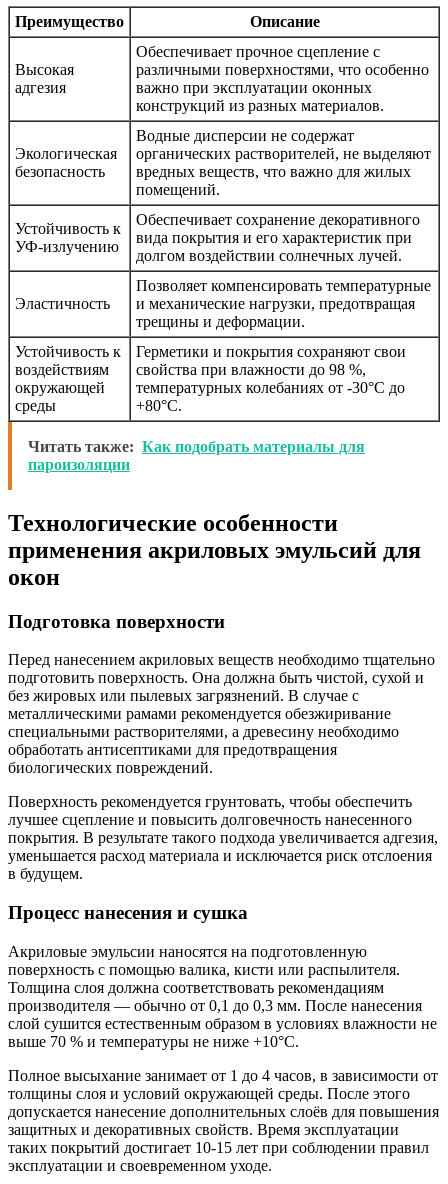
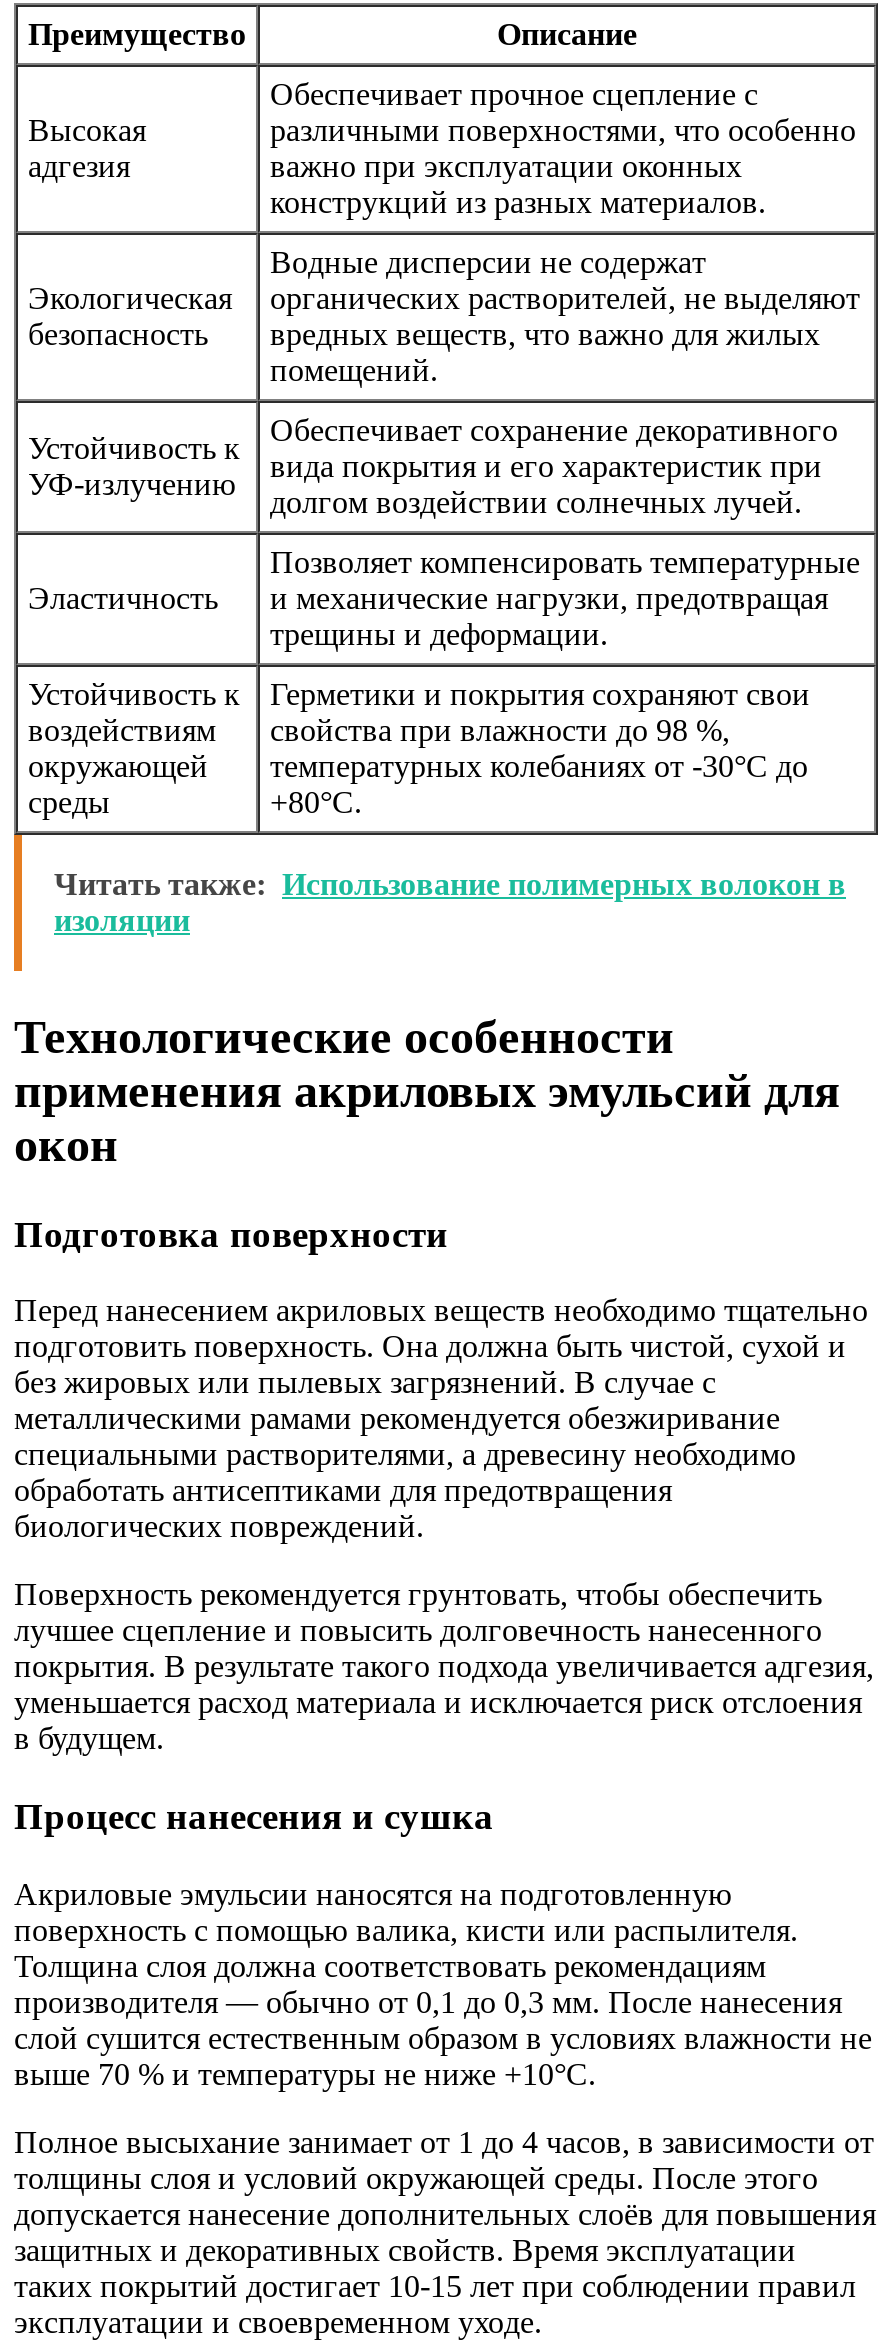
[28,438,365,473] Читать также: Как подобрать материалы для | пароизоляции -> [54,867,846,937] Читать также: Использование полимерных волокон в | изоляции

